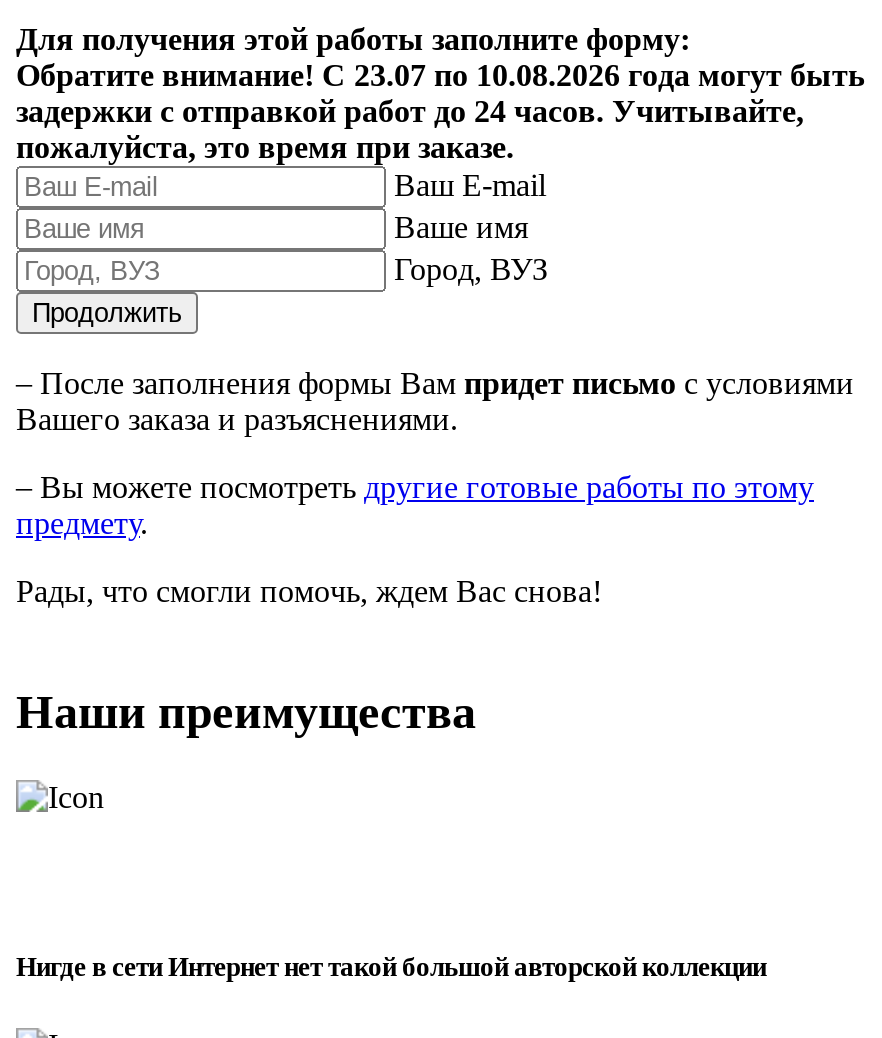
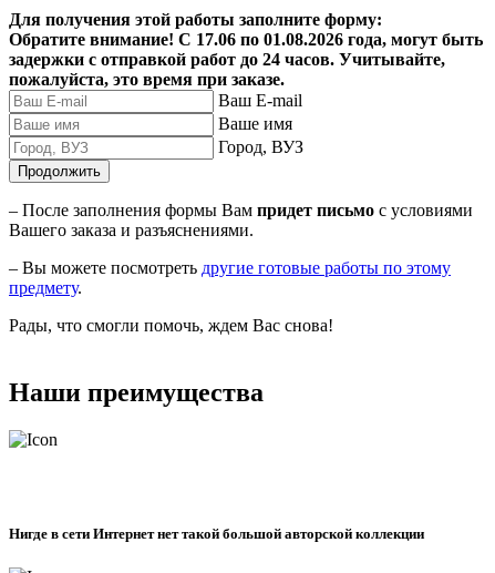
[16,58,864,92] Обратите внимание! С 23.07 по 10.08.2026 года могут быть -> [9,30,483,49] Обратите внимание! С 17.06 по 01.08.2026 года, могут быть

